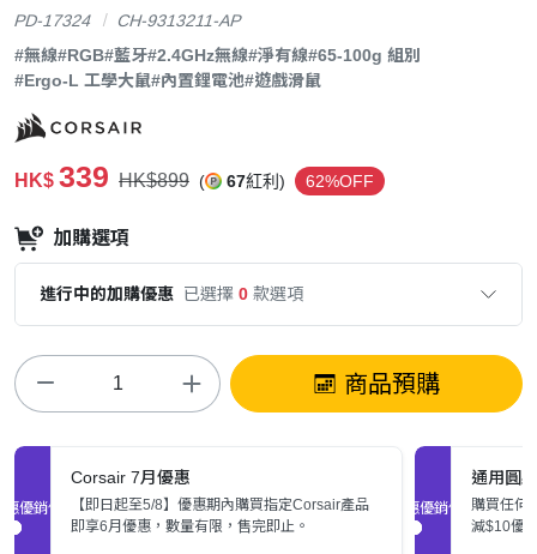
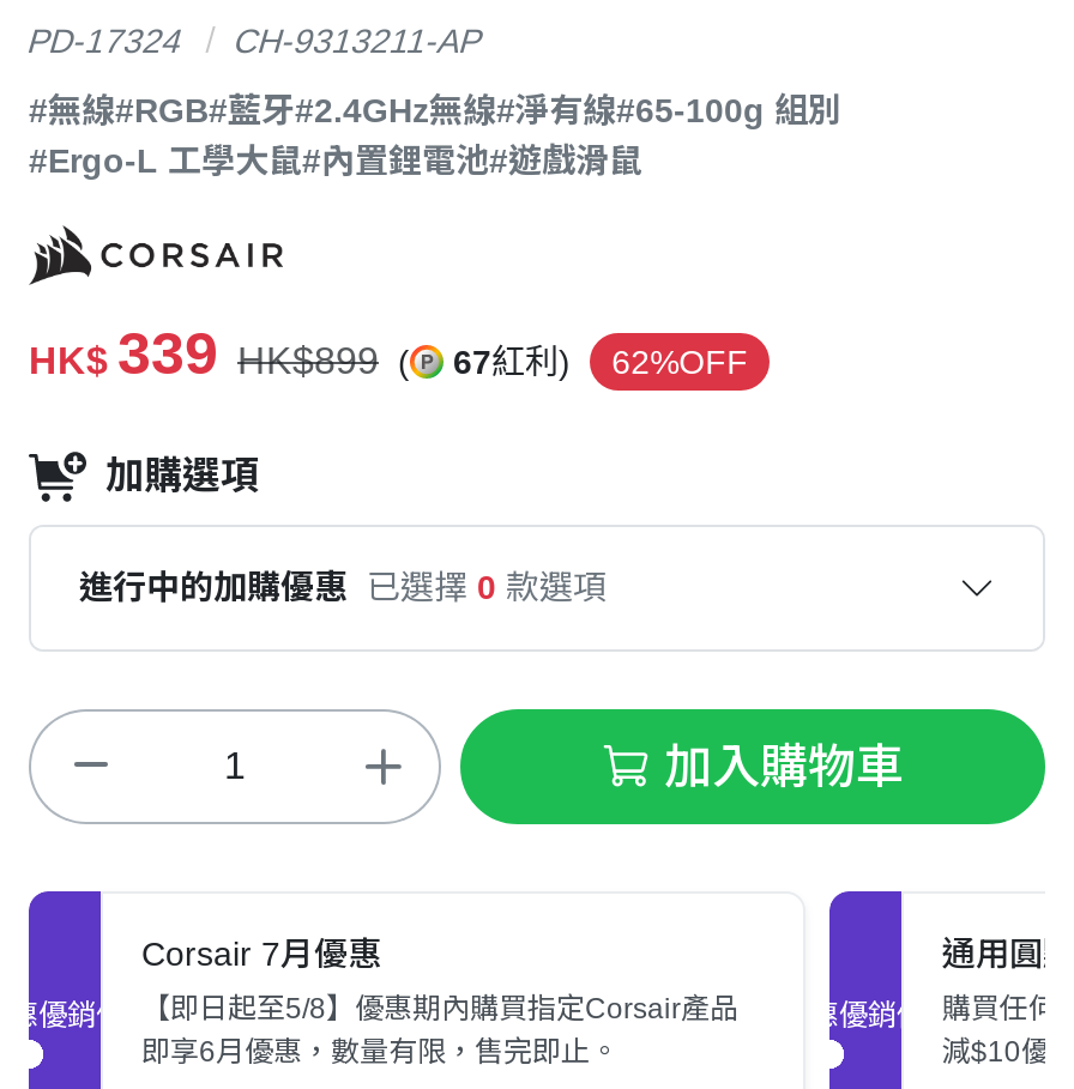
[344,370,440,397] 商品預購 -> [664,740,904,793] 加入購物車

